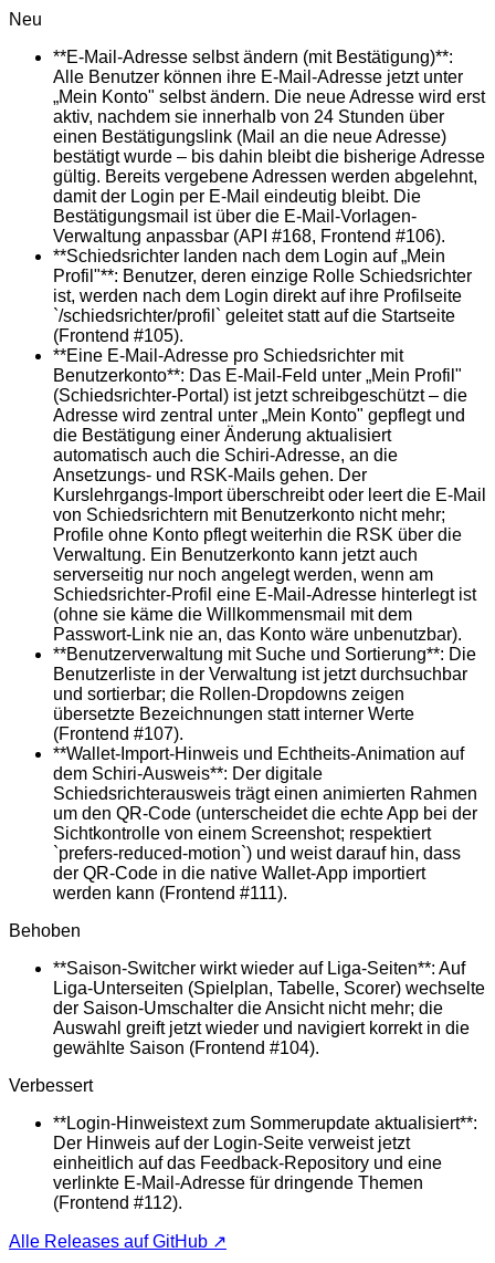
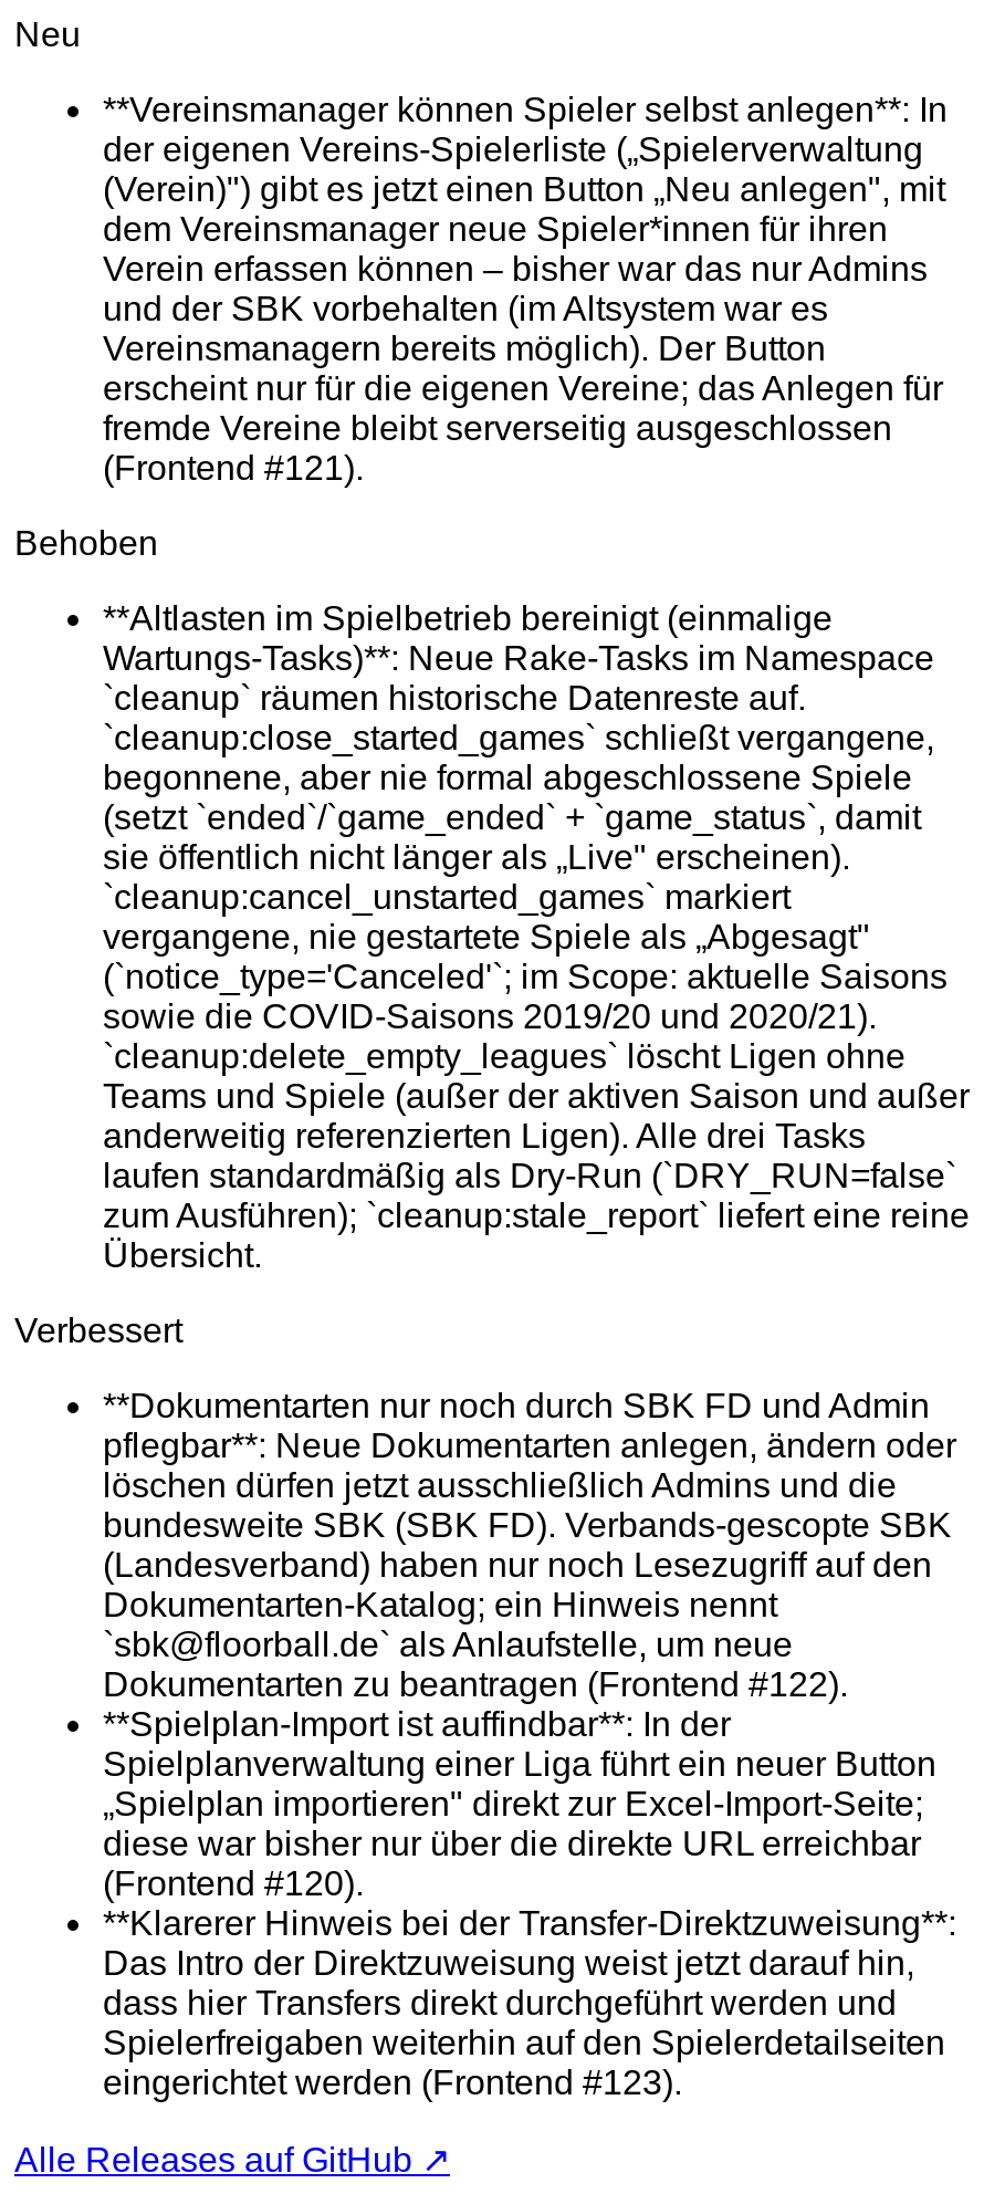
[53,47,486,902] **E-Mail-Adresse selbst ändern (mit Bestätigung)**: | Alle Benutzer können ihre E-Mail-Adresse jetzt unter | „Mein Konto" selbst ändern. Die neue Adresse wird erst | aktiv, nachdem sie innerhalb von 24 Stunden über | einen Bestätigungslink (Mail an die neue Adresse) | bestätigt wurde – bis dahin bleibt die bisherige Adresse | gültig. Bereits vergebene Adressen werden abgelehnt, | damit der Login per E-Mail eindeutig bleibt. Die | Bestätigungsmail ist über die E-Mail-Vorlagen- | Verwaltung anpassbar (API #168, Frontend #106). | **Schiedsrichter landen nach dem Login auf „Mein | Profil"**: Benutzer, deren einzige Rolle Schiedsrichter | ist, werden nach dem Login direkt auf ihre Profilseite | `/schiedsrichter/profil` geleitet statt auf die Startseite | (Frontend #105). | **Eine E-Mail-Adresse pro Schiedsrichter mit | Benutzerkonto**: Das E-Mail-Feld unter „Mein Profil" | (Schiedsrichter-Portal) ist jetzt schreibgeschützt – die | Adresse wird zentral unter „Mein Konto" gepflegt und | die Bestätigung einer Änderung aktualisiert | automatisch auch die Schiri-Adresse, an die | Ansetzungs- und RSK-Mails gehen. Der | Kurslehrgangs-Import überschreibt oder leert die E-Mail | von Schiedsrichtern mit Benutzerkonto nicht mehr; | Profile ohne Konto pflegt weiterhin die RSK über die | Verwaltung. Ein Benutzerkonto kann jetzt auch | serverseitig nur noch angelegt werden, wenn am | Schiedsrichter-Profil eine E-Mail-Adresse hinterlegt ist | (ohne sie käme die Willkommensmail mit dem | Passwort-Link nie an, das Konto wäre unbenutzbar). | **Benutzerverwaltung mit Suche und Sortierung**: Die | Benutzerliste in der Verwaltung ist jetzt durchsuchbar | und sortierbar; die Rollen-Dropdowns zeigen | übersetzte Bezeichnungen statt interner Werte | (Frontend #107). | **Wallet-Import-Hinweis und Echtheits-Animation auf | dem Schiri-Ausweis**: Der digitale | Schiedsrichterausweis trägt einen animierten Rahmen | um den QR-Code (unterscheidet die echte App bei der | Sichtkontrolle von einem Screenshot; respektiert | `prefers-reduced-motion`) und weist darauf hin, dass | der QR-Code in die native Wallet-App importiert | werden kann (Frontend #111). -> [103,90,948,486] **Vereinsmanager können Spieler selbst anlegen**: In | der eigenen Vereins-Spielerliste („Spielerverwaltung | (Verein)") gibt es jetzt einen Button „Neu anlegen", mit | dem Vereinsmanager neue Spieler*innen für ihren | Verein erfassen können – bisher war das nur Admins | und der SBK vorbehalten (im Altsystem war es | Vereinsmanagern bereits möglich). Der Button | erscheint nur für die eigenen Vereine; das Anlegen für | fremde Vereine bleibt serverseitig ausgeschlossen | (Frontend #121).
moved [9,921,81,940] -> [14,523,158,561]: Behoben
[53,958,485,1057] **Saison-Switcher wirkt wieder auf Liga-Seiten**: Auf | Liga-Unterseiten (Spielplan, Tabelle, Scorer) wechselte | der Saison-Umschalter die Ansicht nicht mehr; die | Auswahl greift jetzt wieder und navigiert korrekt in die | gewählte Saison (Frontend #104). -> [103,598,970,1273] **Altlasten im Spielbetrieb bereinigt (einmalige | Wartungs-Tasks)**: Neue Rake-Tasks im Namespace | `cleanup` räumen historische Datenreste auf. | `cleanup:close_started_games` schließt vergangene, | begonnene, aber nie formal abgeschlossene Spiele | (setzt `ended`/`game_ended` + `game_status`, damit | sie öffentlich nicht länger als „Live" erscheinen). | `cleanup:cancel_unstarted_games` markiert | vergangene, nie gestartete Spiele als „Abgesagt" | (`notice_type='Canceled'`; im Scope: aktuelle Saisons | sowie die COVID-Saisons 2019/20 und 2020/21). | `cleanup:delete_empty_leagues` löscht Ligen ohne | Teams und Spiele (außer der aktiven Saison und außer | anderweitig referenzierten Ligen). Alle drei Tasks | laufen standardmäßig als Dry-Run (`DRY_RUN=false` | zum Ausführen); `cleanup:stale_report` liefert eine reine | Übersicht.
moved [9,1076,93,1094] -> [14,1311,182,1348]: Verbessert
[53,1113,477,1212] **Login-Hinweistext zum Sommerupdate aktualisiert**: | Der Hinweis auf der Login-Seite verweist jetzt | einheitlich auf das Feedback-Repository und eine | verlinkte E-Mail-Adresse für dringende Themen | (Frontend #112). -> [103,1386,956,2100] **Dokumentarten nur noch durch SBK FD und Admin | pflegbar**: Neue Dokumentarten anlegen, ändern oder | löschen dürfen jetzt ausschließlich Admins und die | bundesweite SBK (SBK FD). Verbands-gescopte SBK | (Landesverband) haben nur noch Lesezugriff auf den | Dokumentarten-Katalog; ein Hinweis nennt | `sbk@floorball.de` als Anlaufstelle, um neue | Dokumentarten zu beantragen (Frontend #122). | **Spielplan-Import ist auffindbar**: In der | Spielplanverwaltung einer Liga führt ein neuer Button | „Spielplan importieren" direkt zur Excel-Import-Seite; | diese war bisher nur über die direkte URL erreichbar | (Frontend #120). | **Klarerer Hinweis bei der Transfer-Direktzuweisung**: | Das Intro der Direktzuweisung weist jetzt darauf hin, | dass hier Transfers direkt durchgeführt werden und | Spielerfreigaben weiterhin auf den Spielerdetailseiten | eingerichtet werden (Frontend #123).

